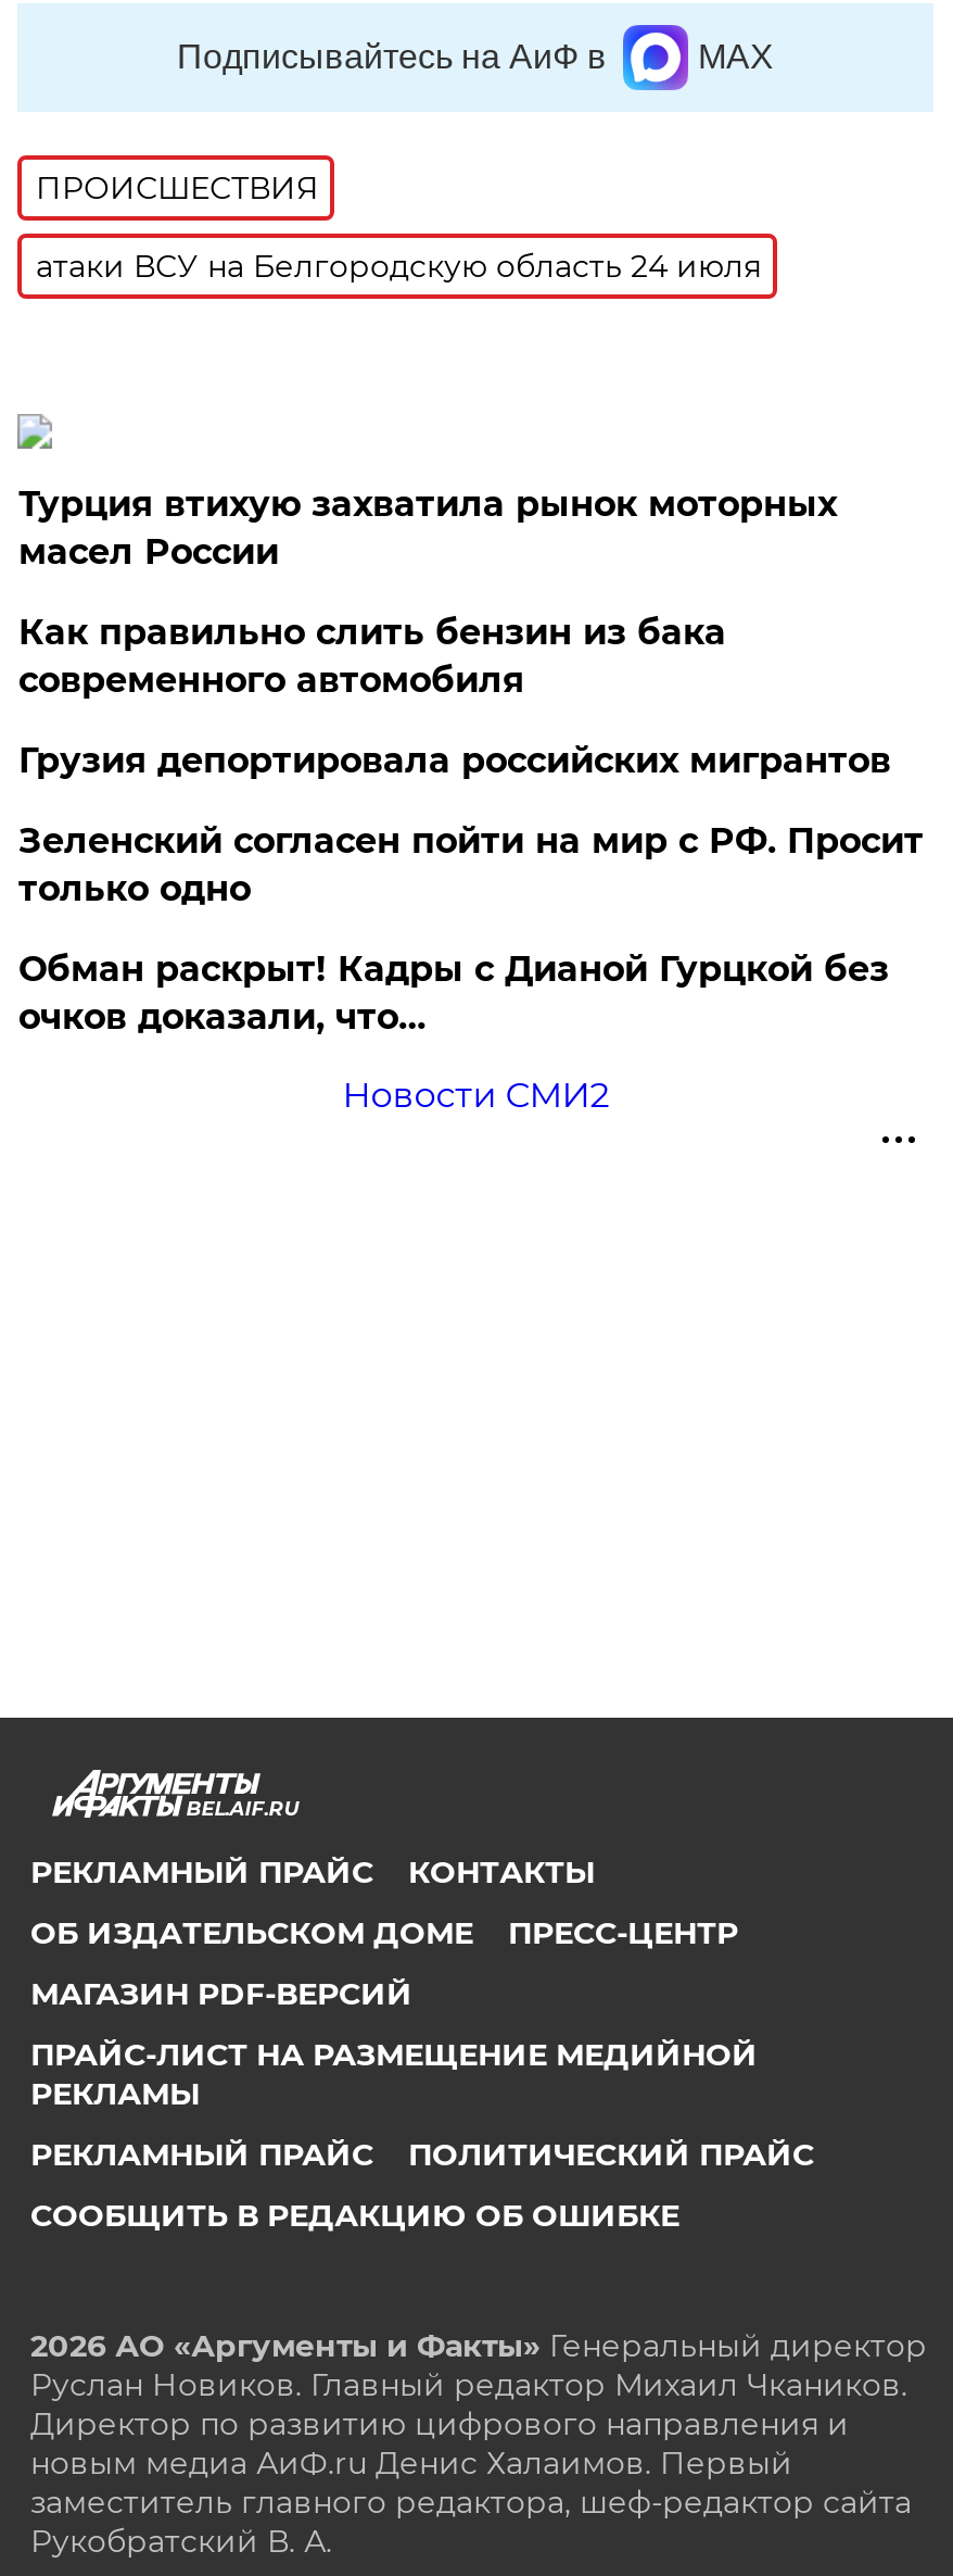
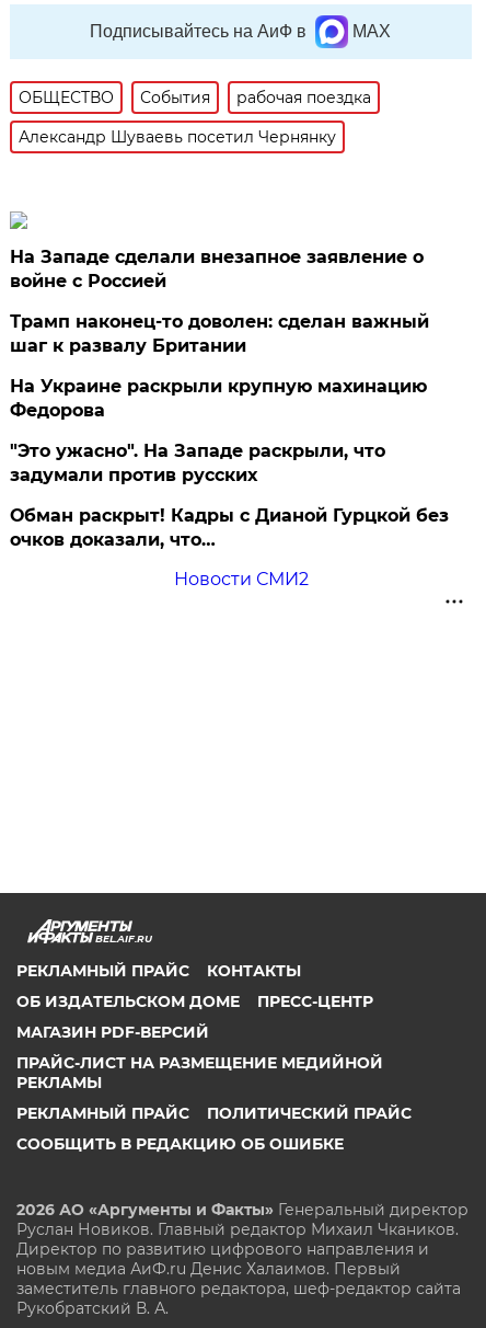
[36,168,318,208] ПРОИСШЕСТВИЯ -> [19,88,372,107] ОБЩЕСТВО | События | рабочая поездка
[36,247,761,286] атаки ВСУ на Белгородскую область 24 июля -> [19,127,336,147] Александр Шуваевь посетил Чернянку
[18,483,837,573] Турция втихую захватила рынок моторных | масел России -> [10,247,424,291] На Западе сделали внезапное заявление о | войне с Россией
[18,612,726,701] Как правильно слить бензин из бака | современного автомобиля -> [10,311,430,356] Трамп наконец-то доволен: сделан важный | шаг к развалу Британии
[18,740,891,781] Грузия депортировала российских мигрантов -> [10,376,427,421] На Украине раскрыли крупную махинацию | Федорова
[18,820,923,909] Зеленский согласен пойти на мир с РФ. Просит | только одно -> [10,440,386,485] "Это ужасно". На Западе раскрыли, что | задумали против русских

